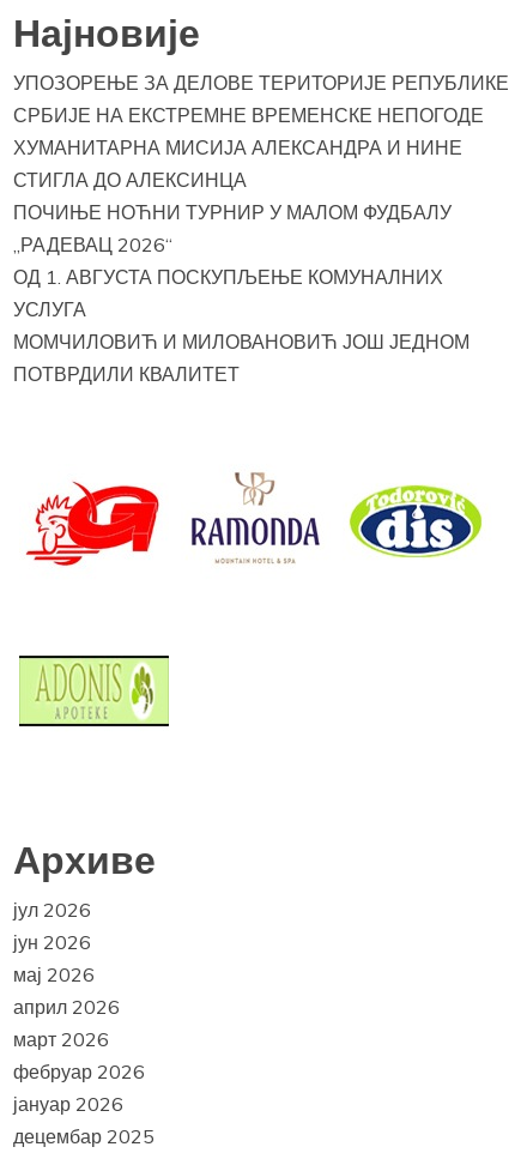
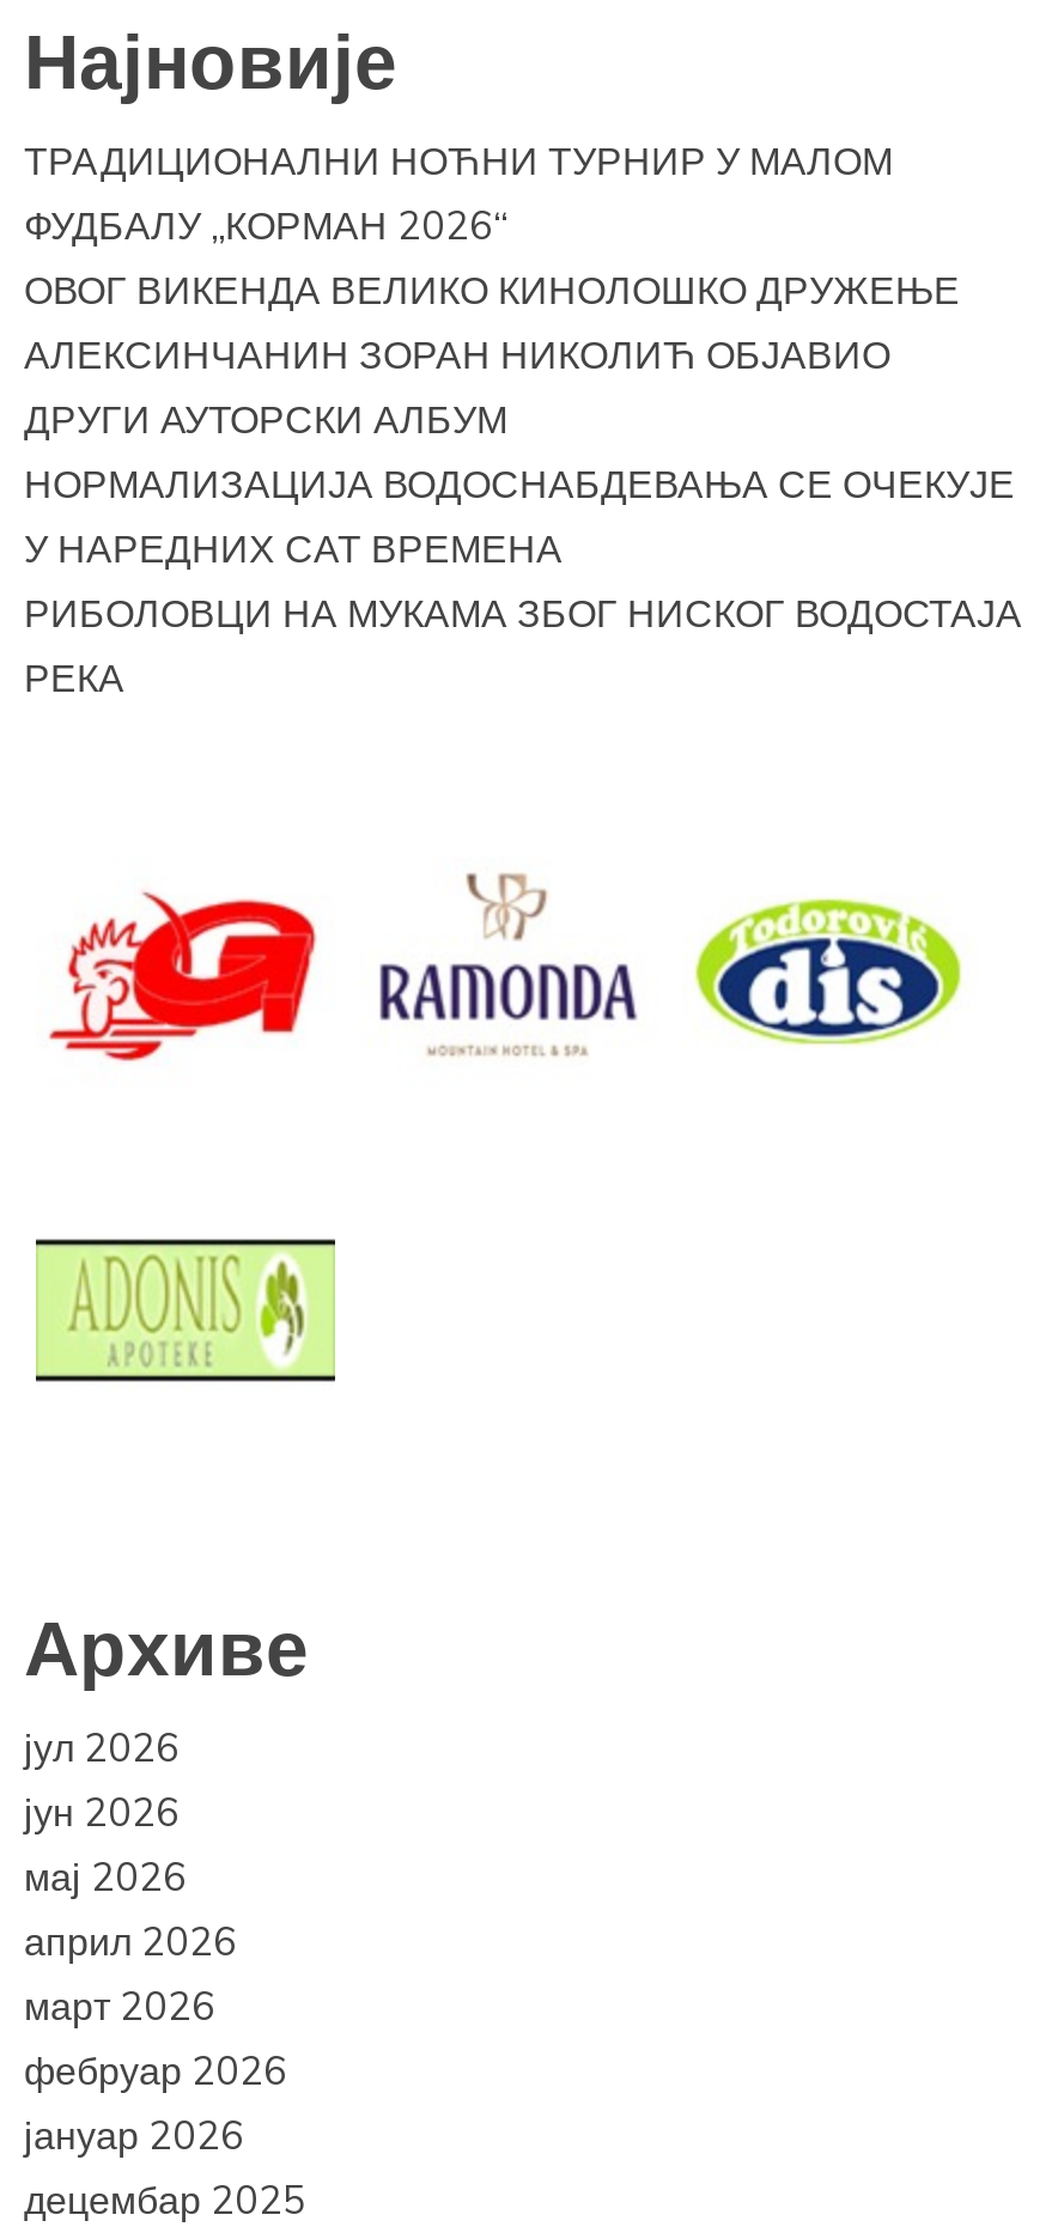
[13,71,509,386] УПОЗОРЕЊЕ ЗА ДЕЛОВЕ ТЕРИТОРИЈЕ РЕПУБЛИКЕ | СРБИЈЕ НА ЕКСТРЕМНЕ ВРЕМЕНСКЕ НЕПОГОДЕ | ХУМАНИТАРНА МИСИЈА АЛЕКСАНДРА И НИНЕ | СТИГЛА ДО АЛЕКСИНЦА | ПОЧИЊЕ НОЋНИ ТУРНИР У МАЛОМ ФУДБАЛУ | „РАДЕВАЦ 2026“ | ОД 1. АВГУСТА ПОСКУПЉЕЊЕ КОМУНАЛНИХ | УСЛУГА | МОМЧИЛОВИЋ И МИЛОВАНОВИЋ ЈОШ ЈЕДНОМ | ПОТВРДИЛИ КВАЛИТЕТ -> [24,136,1022,701] ТРАДИЦИОНАЛНИ НОЋНИ ТУРНИР У МАЛОМ | ФУДБАЛУ „КОРМАН 2026“ | ОВОГ ВИКЕНДА ВЕЛИКО КИНОЛОШКО ДРУЖЕЊЕ | АЛЕКСИНЧАНИН ЗОРАН НИКОЛИЋ ОБЈАВИО | ДРУГИ АУТОРСКИ АЛБУМ | НОРМАЛИЗАЦИЈА ВОДОСНАБДЕВАЊА СЕ ОЧЕКУЈЕ | У НАРЕДНИХ САТ ВРЕМЕНА | РИБОЛОВЦИ НА МУКАМА ЗБОГ НИСКОГ ВОДОСТАЈА | РЕКА

